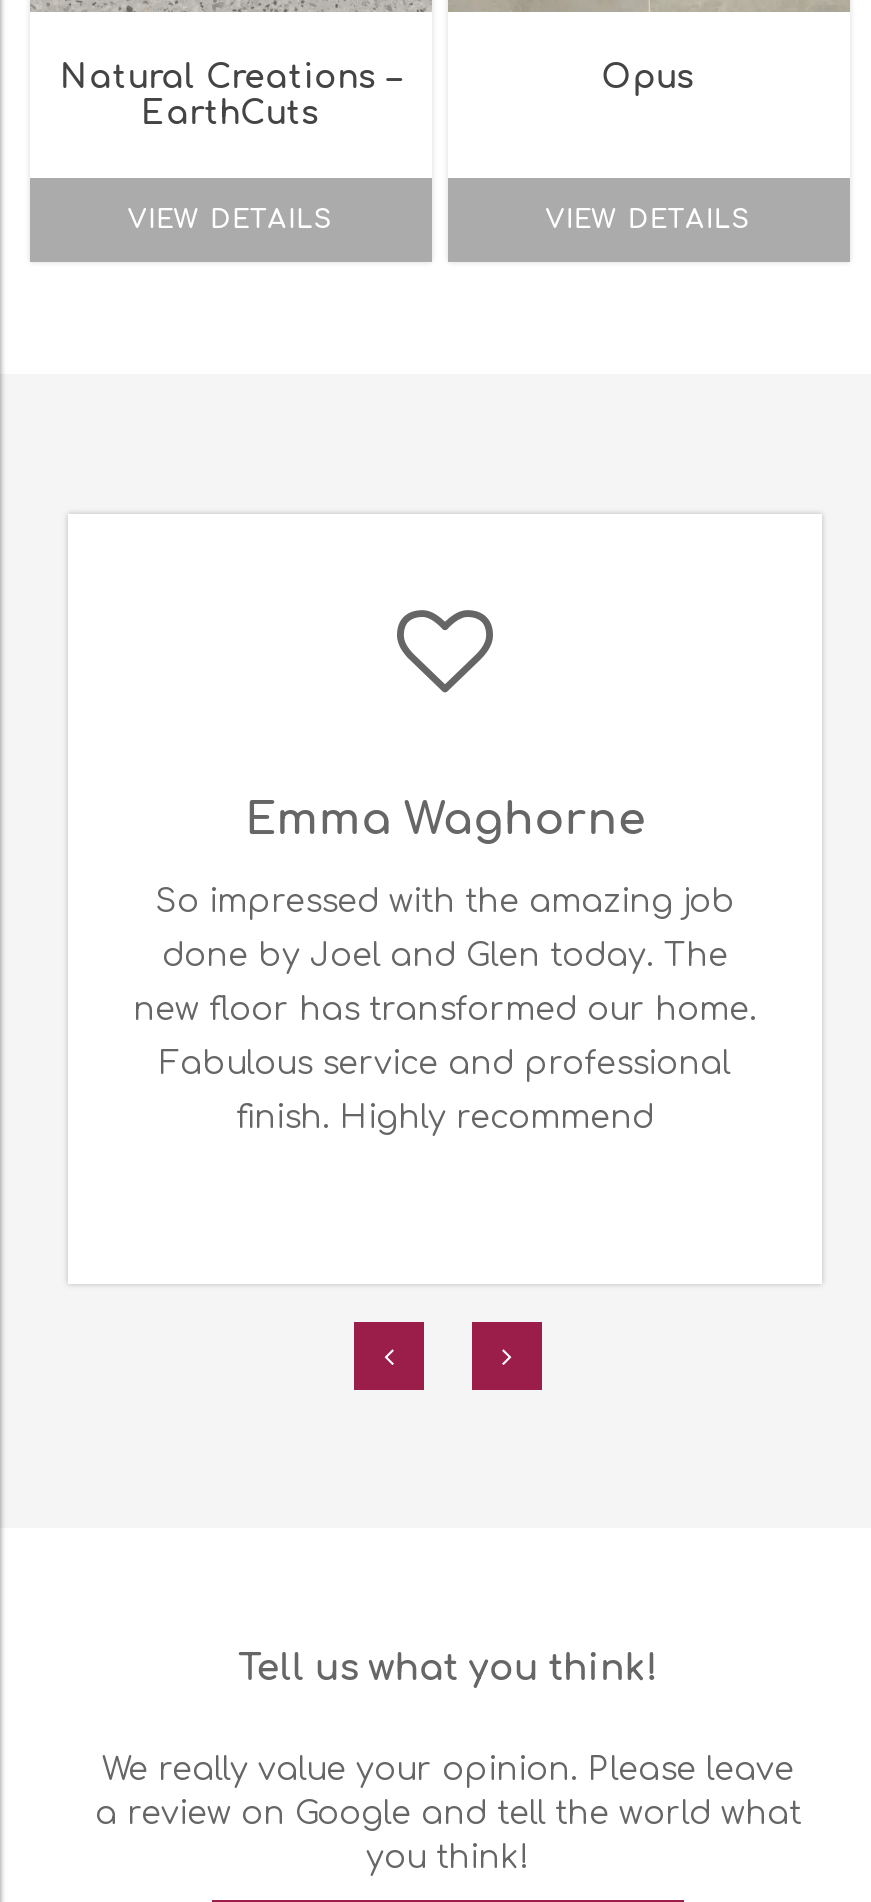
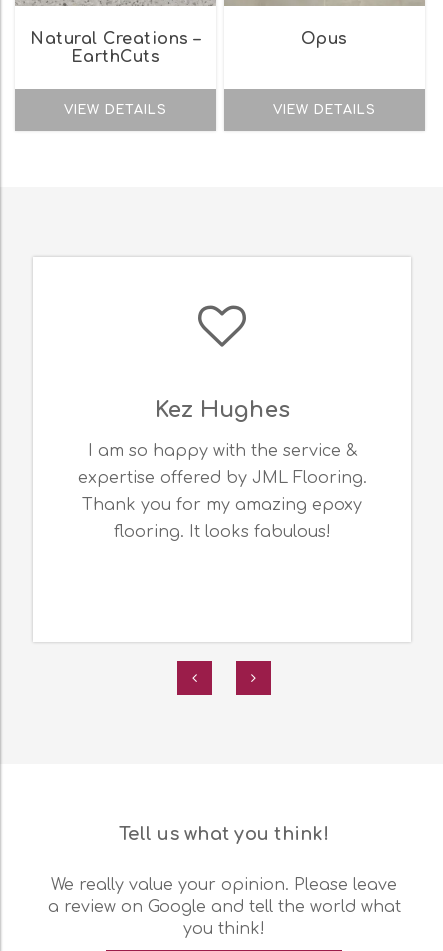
[133,797,757,1137] Emma Waghorne | So impressed with the amazing job | done by Joel and Glen today. The | new floor has transformed our home. | Fabulous service and professional | finish. Highly recommend -> [78,398,367,541] Kez Hughes | I am so happy with the service & | expertise offered by JML Flooring. | Thank you for my amazing epoxy | flooring. It looks fabulous!

